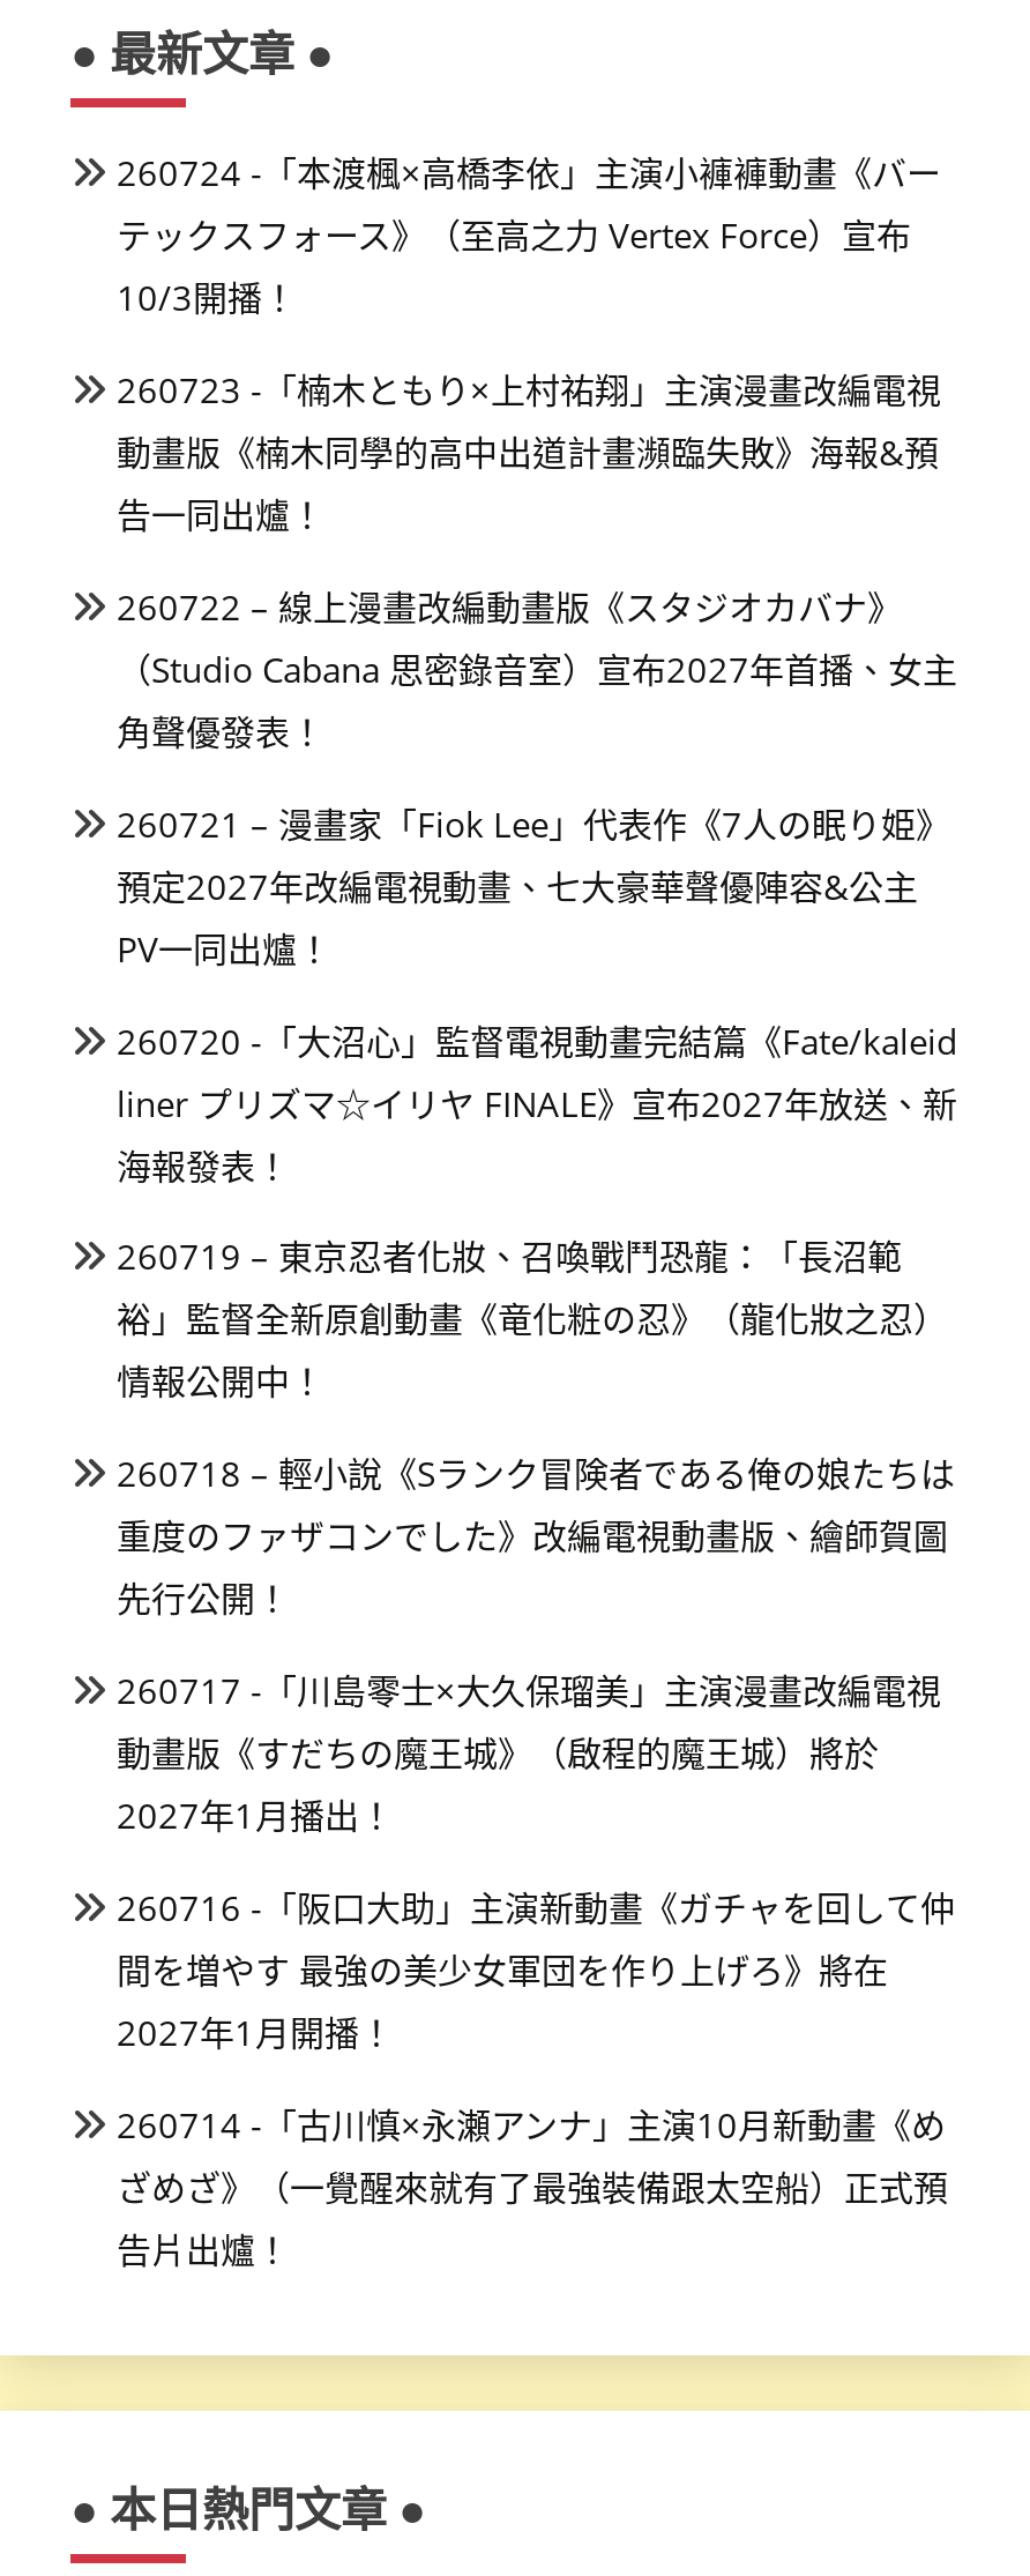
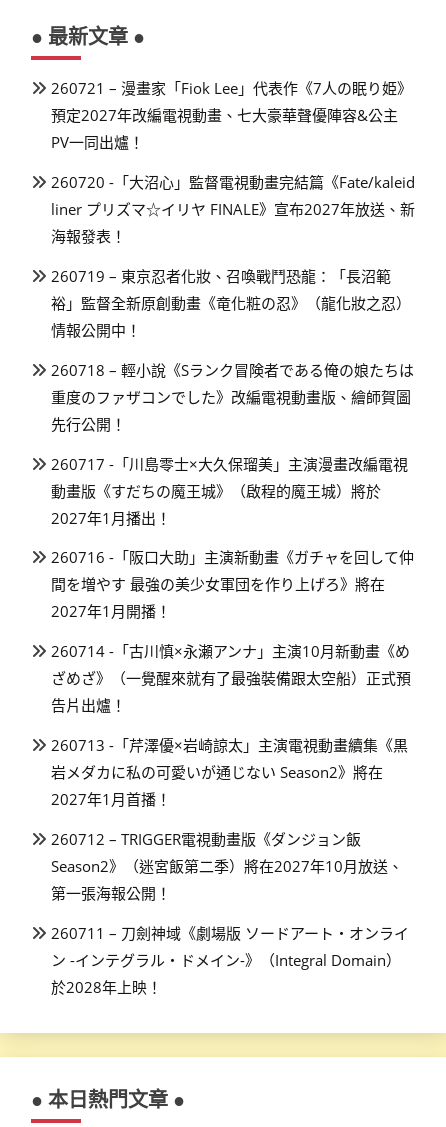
[117,150,957,754] 260724 -「本渡楓×高橋李依」主演小褲褲動畫《バー | テックスフォース》（至高之力 Vertex Force）宣布 | 10/3開播！ | 260723 -「楠木ともり×上村祐翔」主演漫畫改編電視 | 動畫版《楠木同學的高中出道計畫瀕臨失敗》海報&預 | 告一同出爐！ | 260722 – 線上漫畫改編動畫版《スタジオカバナ》 | （Studio Cabana 思密錄音室）宣布2027年首播、女主 | 角聲優發表！ -> none
moved [117,800,957,2271] -> [51,78,415,715]: 260721 – 漫畫家「Fiok Lee」代表作《7人の眠り姫》 | 預定2027年改編電視動畫、七大豪華聲優陣容&公主 | PV一同出爐！ | ... | ざめざ》（一覺醒來就有了最強裝備跟太空船）正式預 | 告片出爐！
none -> [51,735,409,997] 260713 -「芹澤優×岩崎諒太」主演電視動畫續集《黒 | 岩メダカに私の可愛いが通じない Season2》將在 | 2027年1月首播！ | 260712 – TRIGGER電視動畫版《ダンジョン飯 | Season2》（迷宮飯第二季）將在2027年10月放送、 | 第一張海報公開！ | 260711 – 刀劍神域《劇場版 ソードアート・オンライ | ン -インテグラル・ドメイン-》（Integral Domain） | 於2028年上映！

